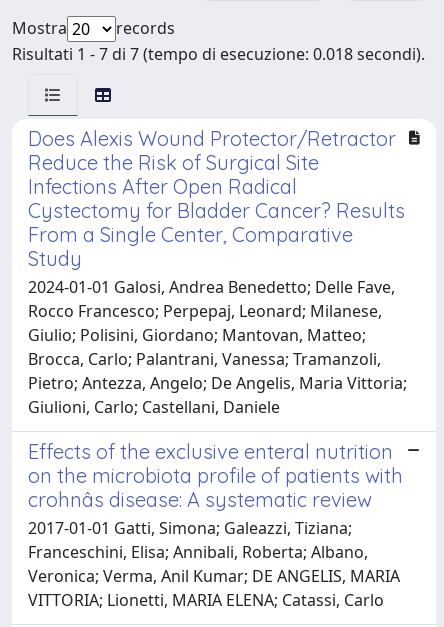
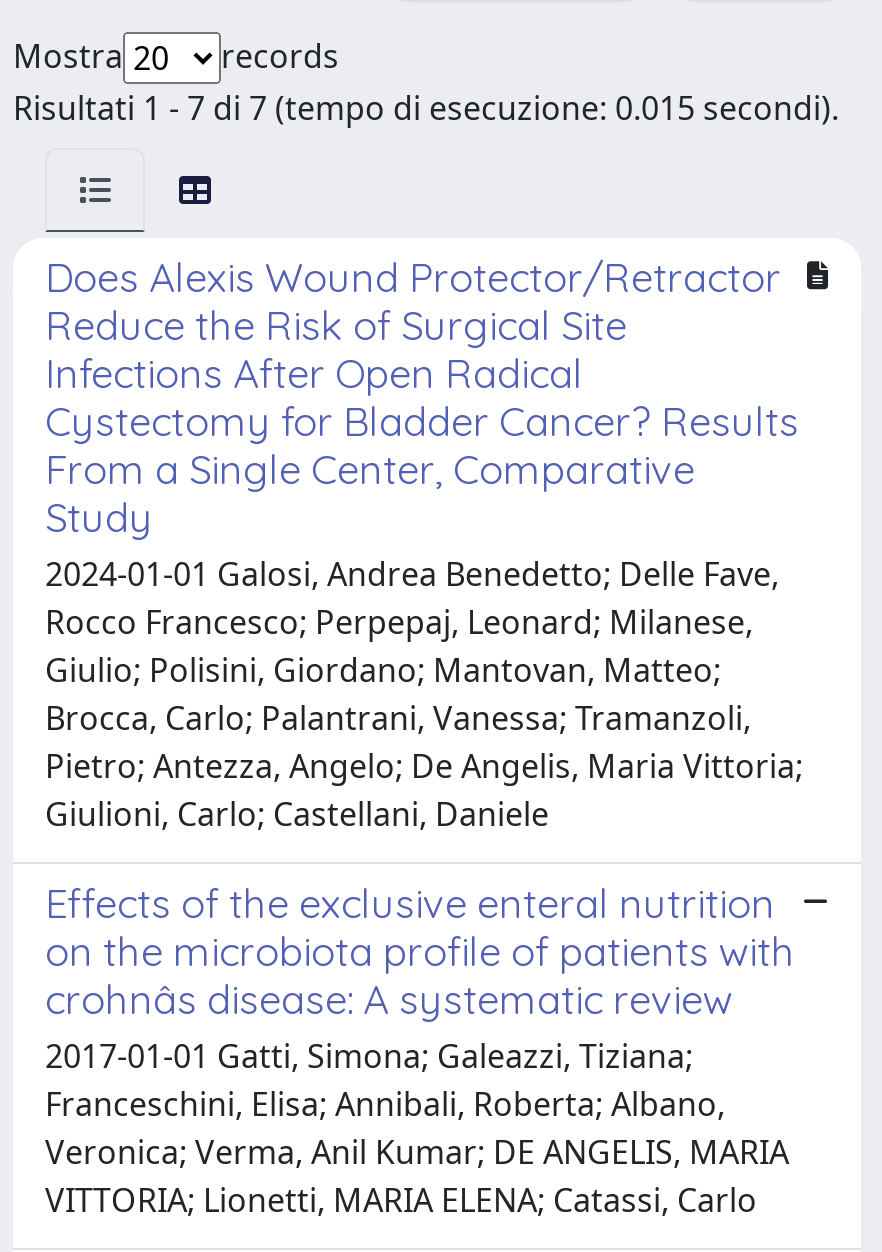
[12,43,425,65] Risultati 1 - 7 di 7 (tempo di esecuzione: 0.018 secondi). -> [13,86,839,130] Risultati 1 - 7 di 7 (tempo di esecuzione: 0.015 secondi).

